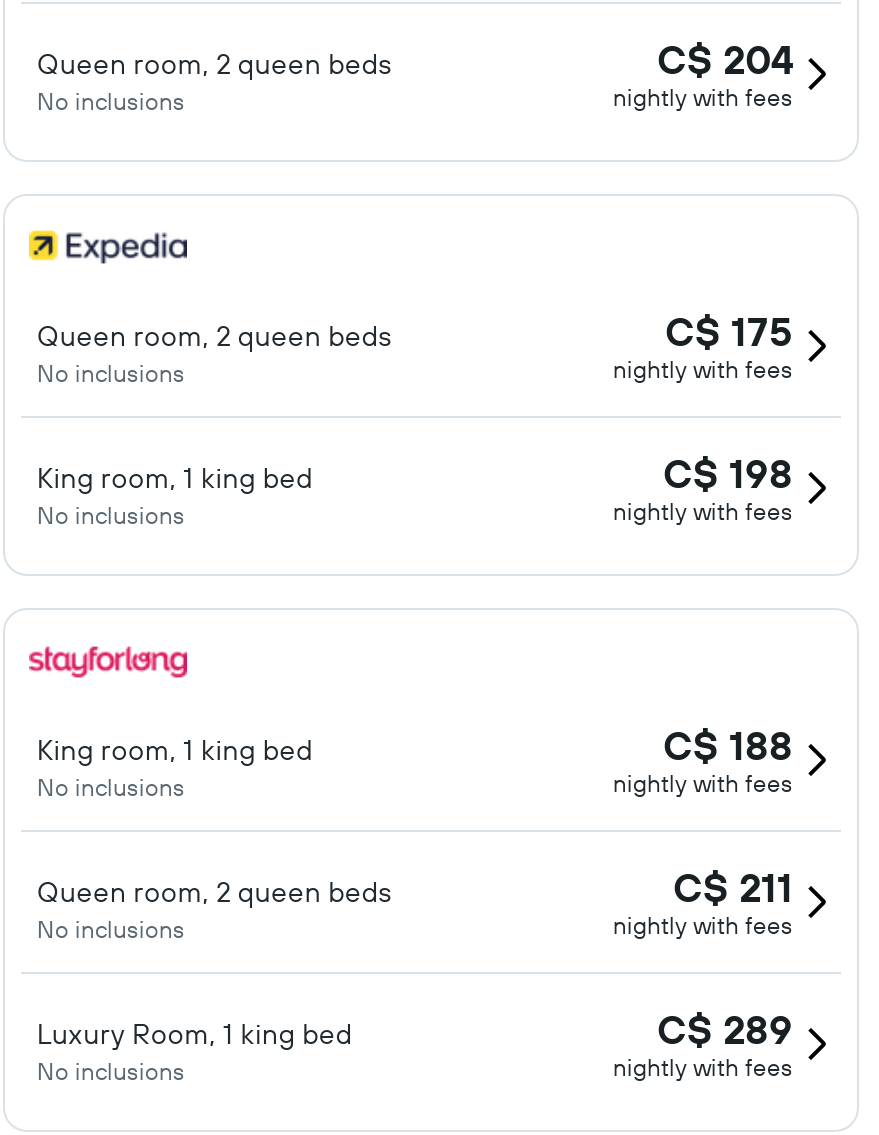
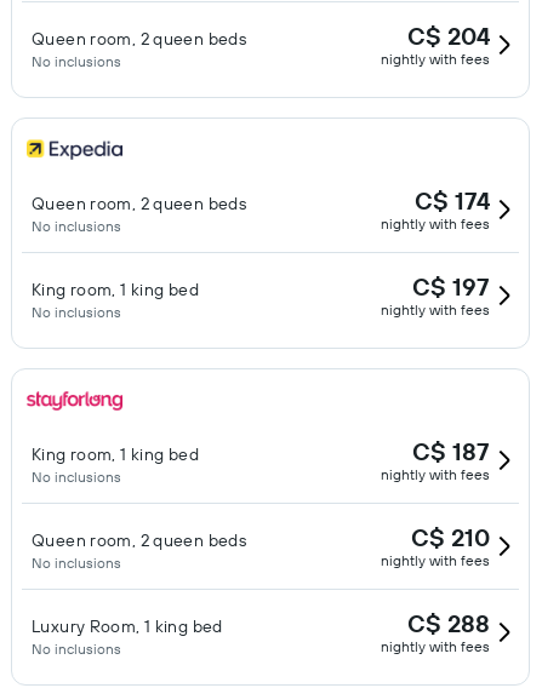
[665,306,793,356] C$ 175 -> [415,185,490,216] C$ 174
[663,448,793,498] C$ 198 -> [412,271,490,302] C$ 197
[663,720,793,770] C$ 188 -> [412,436,490,466] C$ 187
[673,862,793,912] C$ 211 -> [411,522,490,552] C$ 210
[657,1004,793,1054] C$ 289 -> [407,608,490,638] C$ 288

